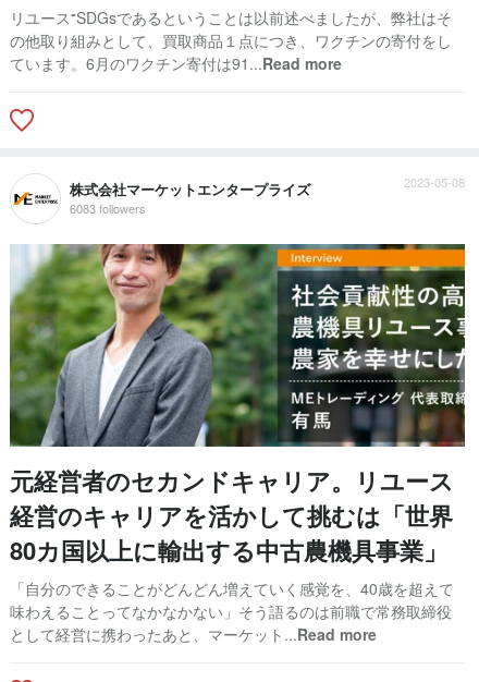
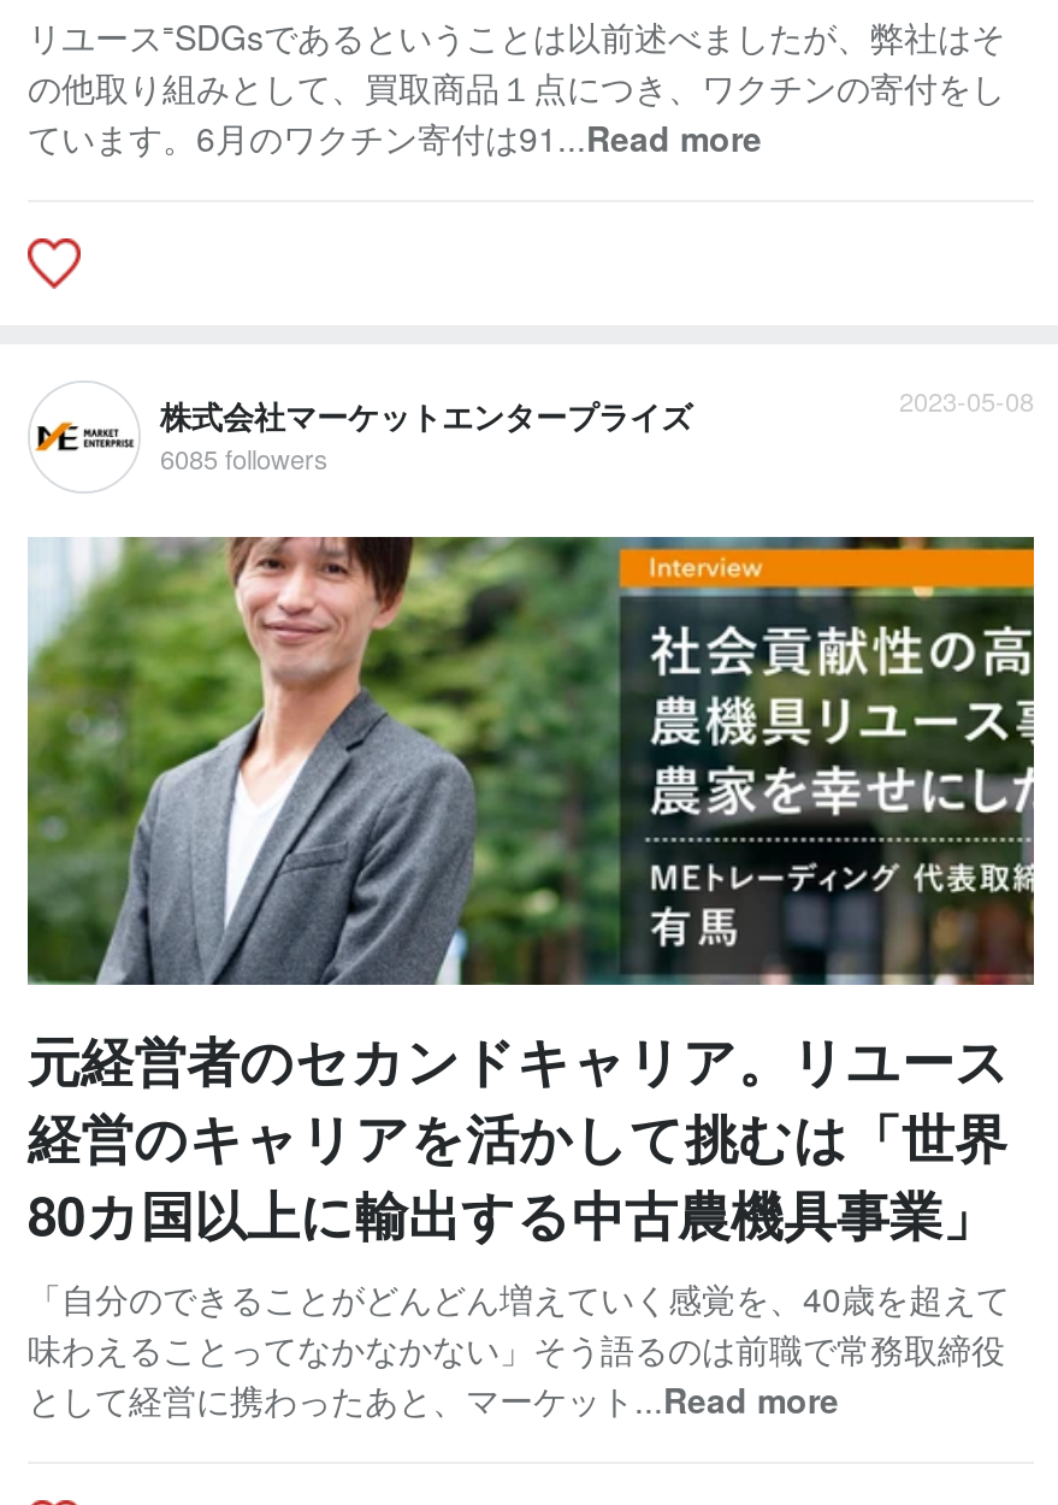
[70,199,146,217] 6083 followers -> [160,438,329,477] 6085 followers

